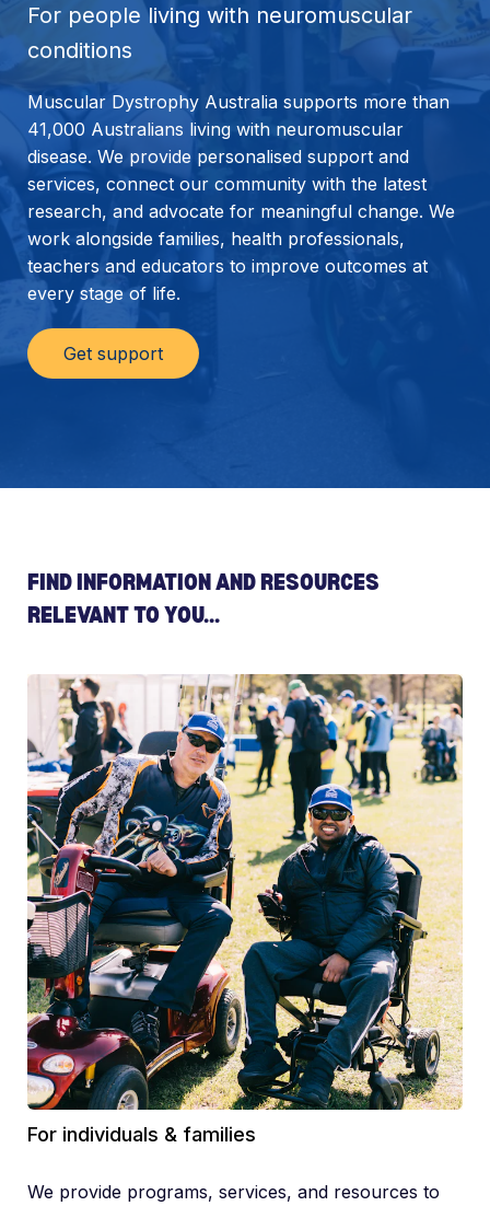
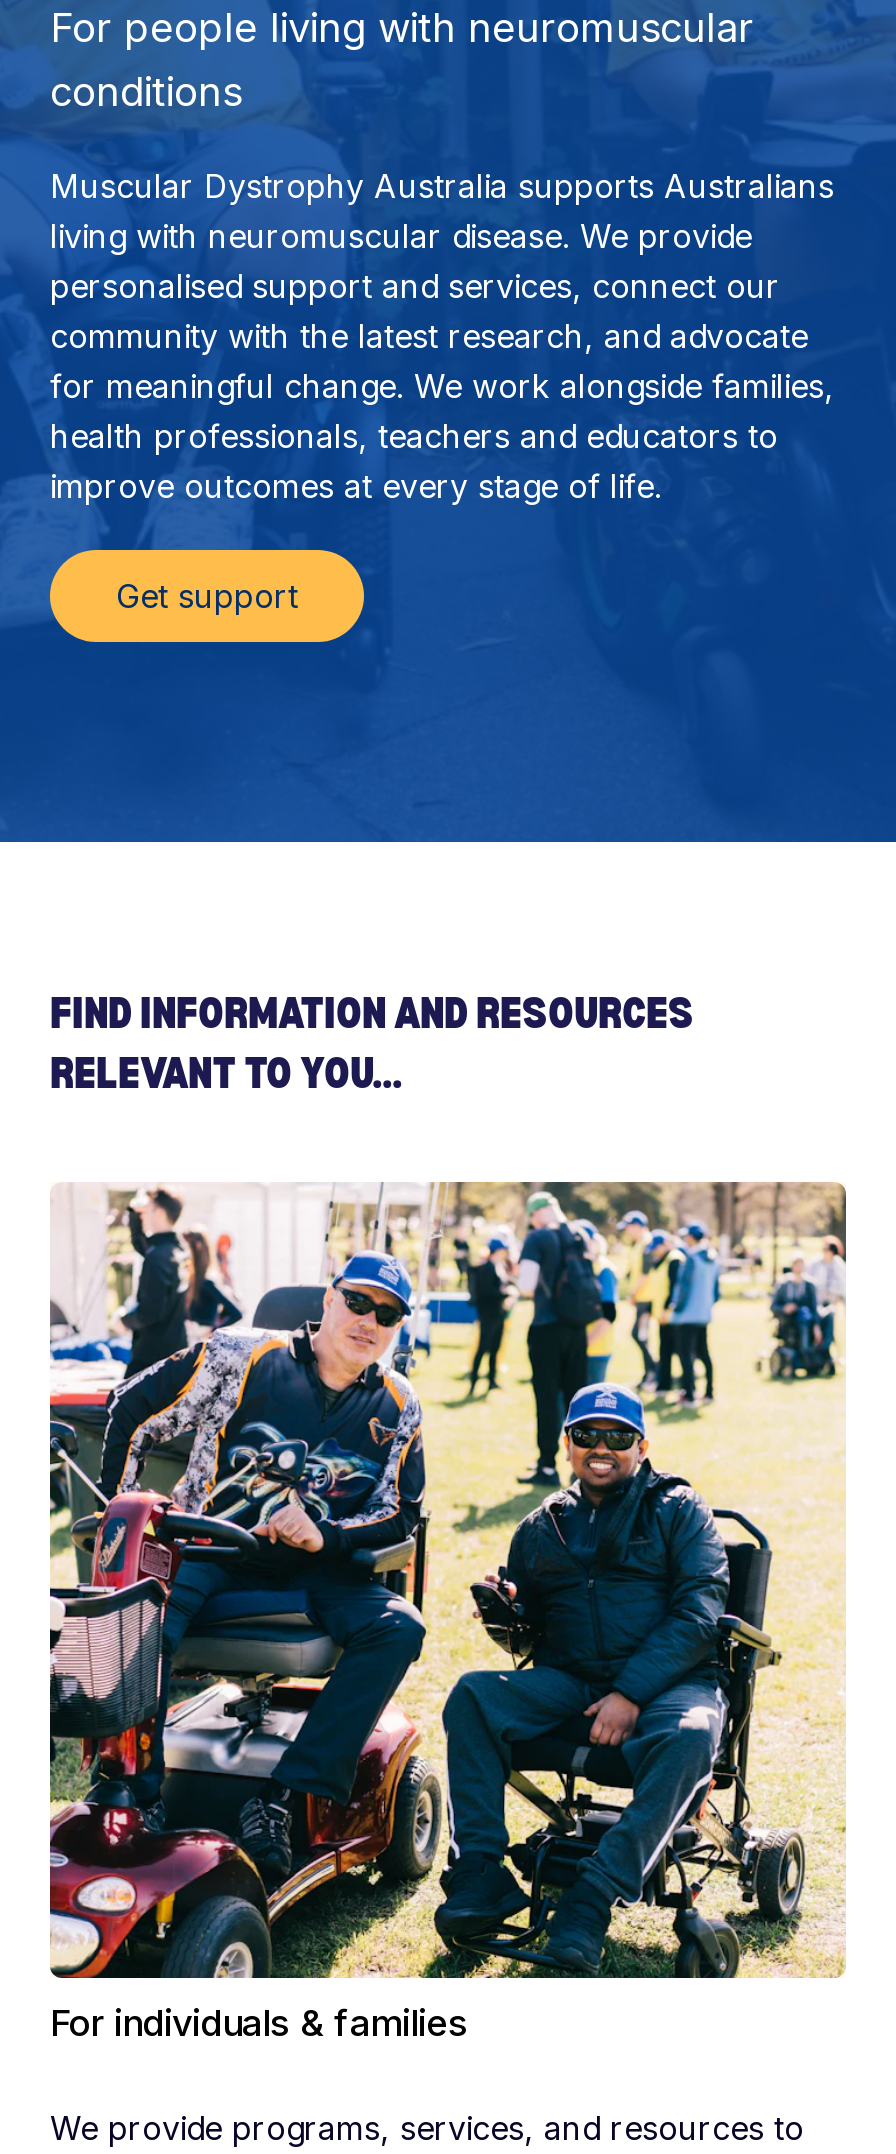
[27,91,455,304] Muscular Dystrophy Australia supports more than | 41,000 Australians living with neuromuscular | disease. We provide personalised support and | services, connect our community with the latest | research, and advocate for meaningful change. We | work alongside families, health professionals, | teachers and educators to improve outcomes at | every stage of life. -> [50,166,834,506] Muscular Dystrophy Australia supports Australians | living with neuromuscular disease. We provide | personalised support and services, connect our | community with the latest research, and advocate | for meaningful change. We work alongside families, | health professionals, teachers and educators to | improve outcomes at every stage of life.

